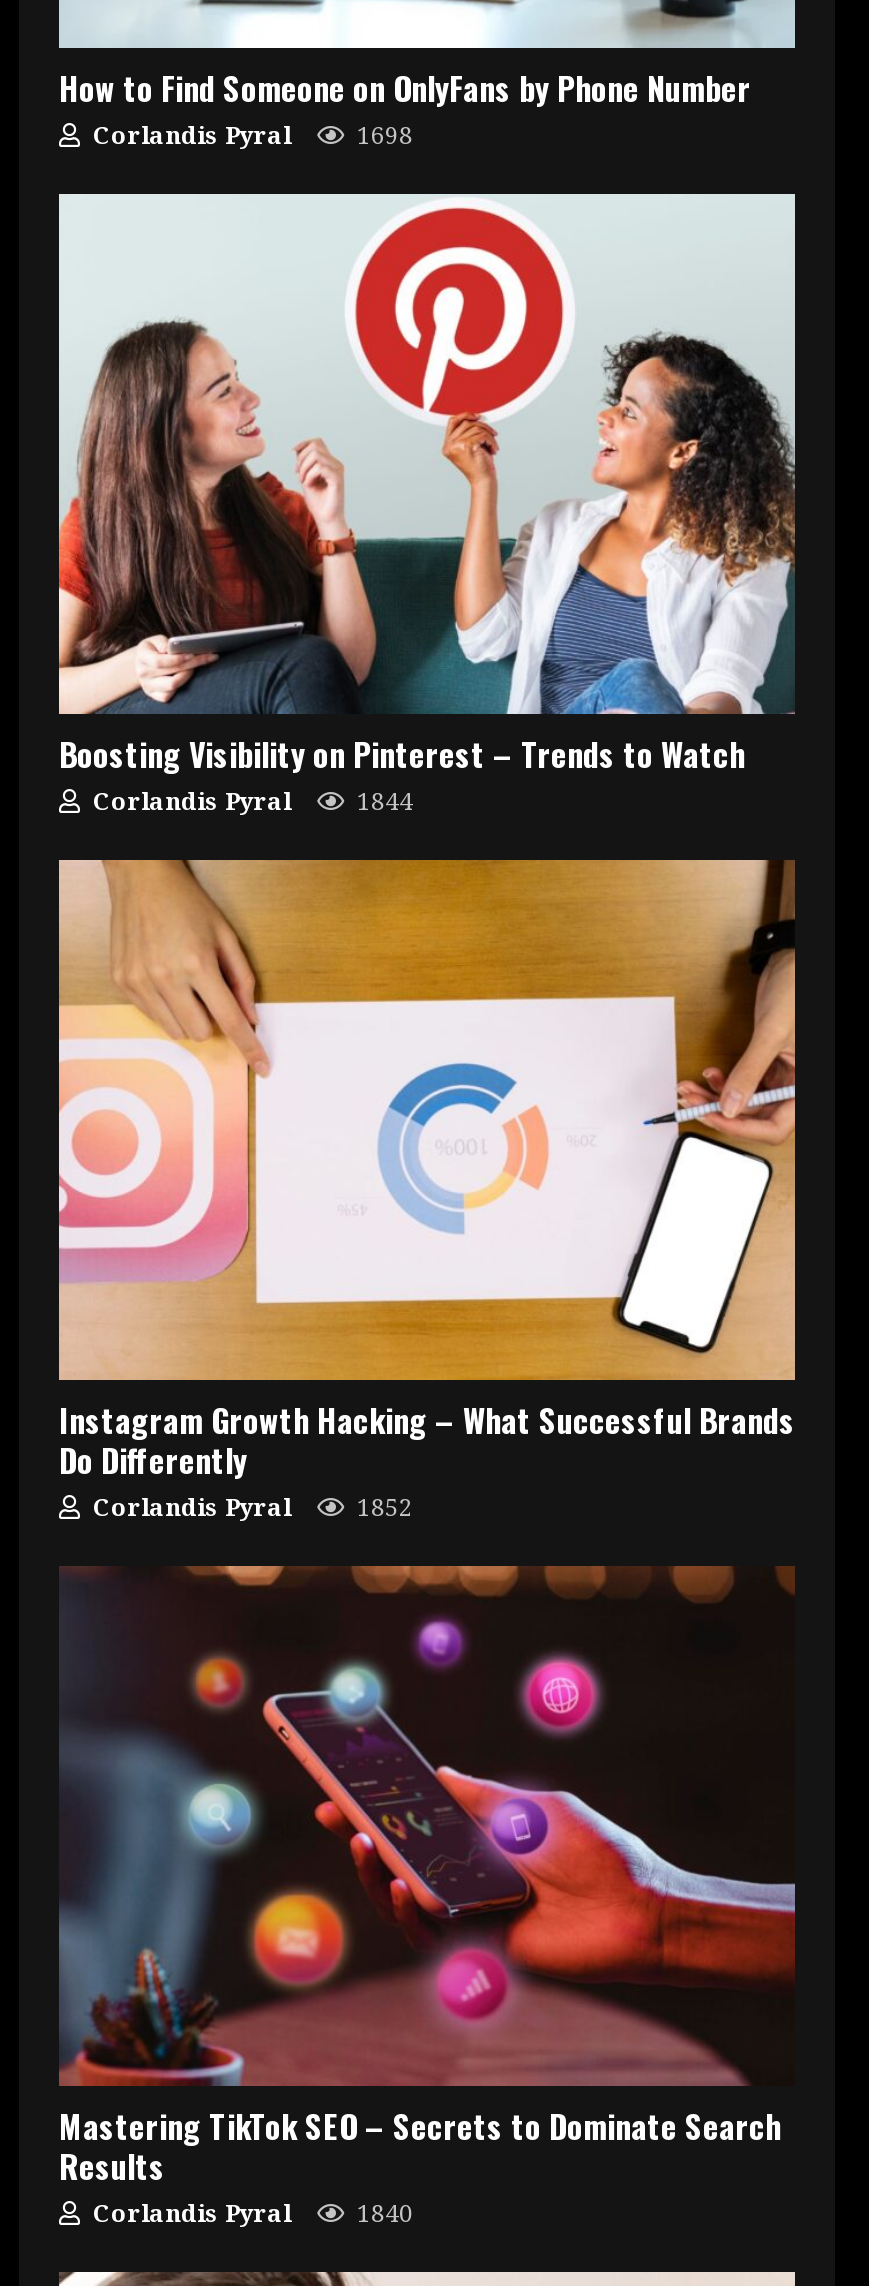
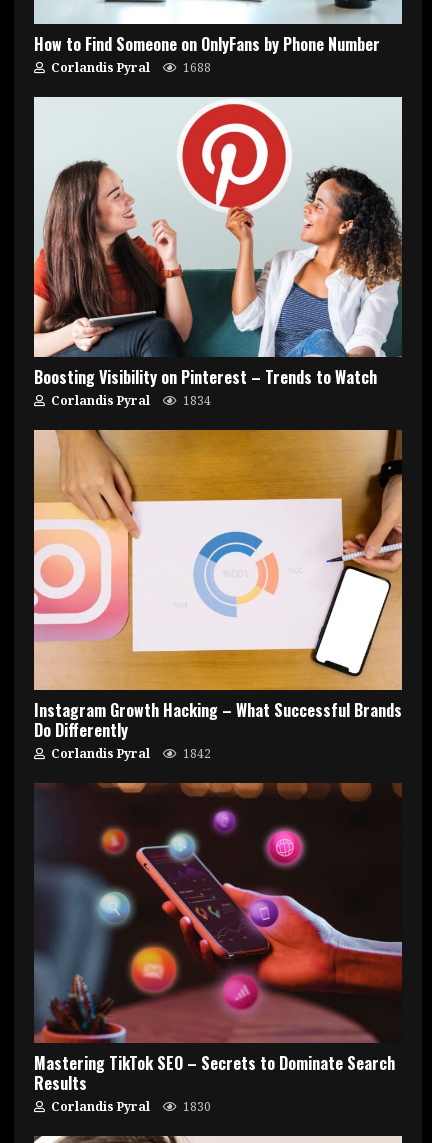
[87,119,413,153] Corlandis Pyral 1698 -> [48,59,211,76] Corlandis Pyral 1688
[87,785,413,819] Corlandis Pyral 1844 -> [48,392,211,409] Corlandis Pyral 1834
[87,1491,413,1525] Corlandis Pyral 1852 -> [48,745,211,762] Corlandis Pyral 1842
[87,2197,413,2231] Corlandis Pyral 1840 -> [48,1098,211,1115] Corlandis Pyral 1830

